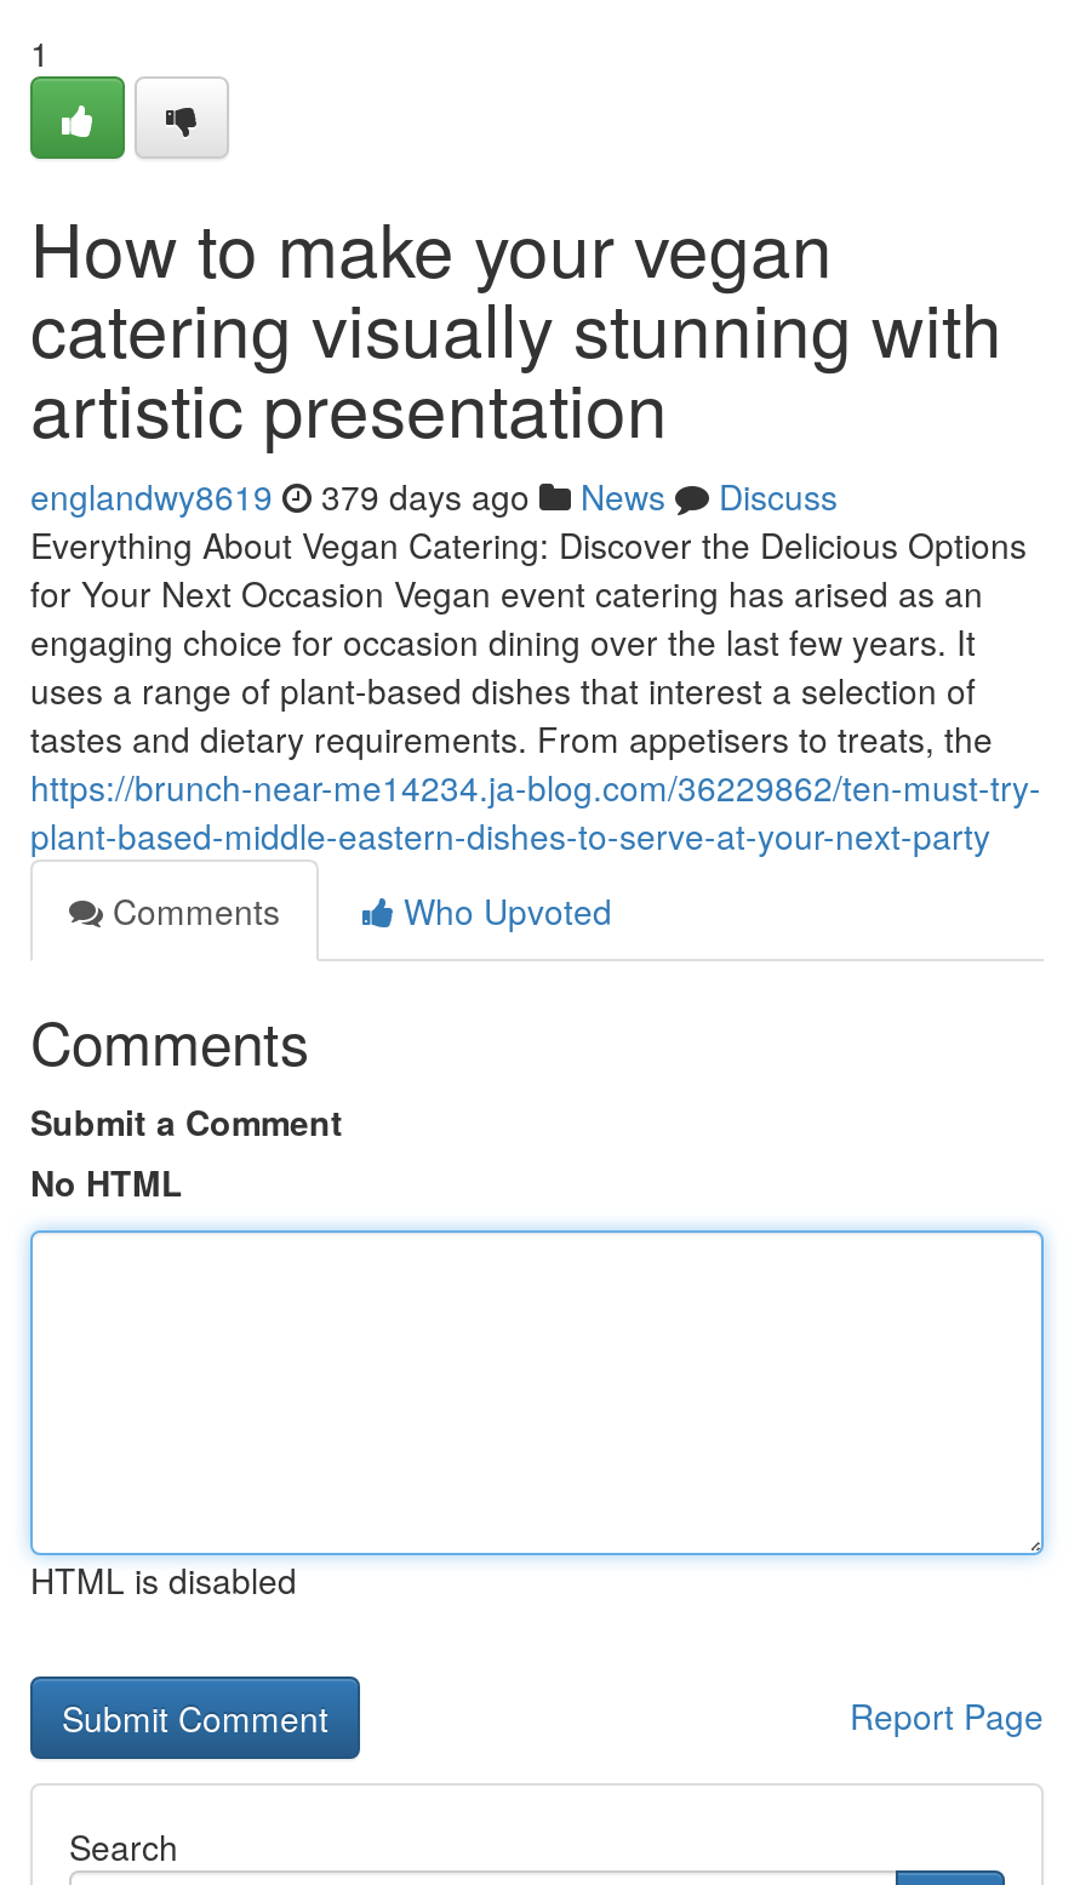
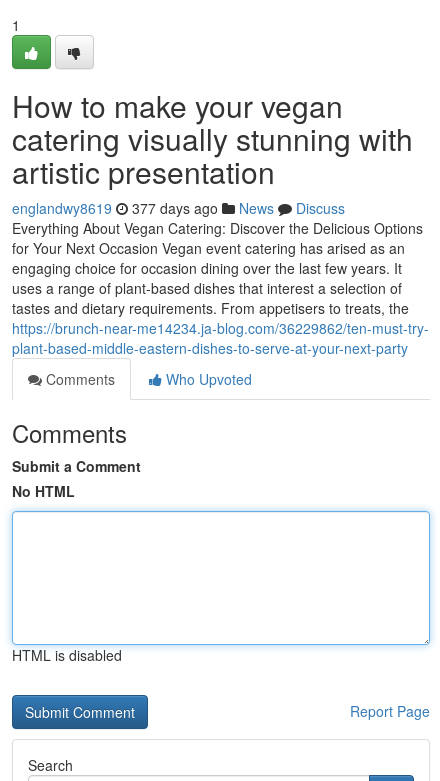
[30,472,838,520] englandwy8619 379 days ago News Discuss -> [12,198,345,218] englandwy8619 377 days ago News Discuss

